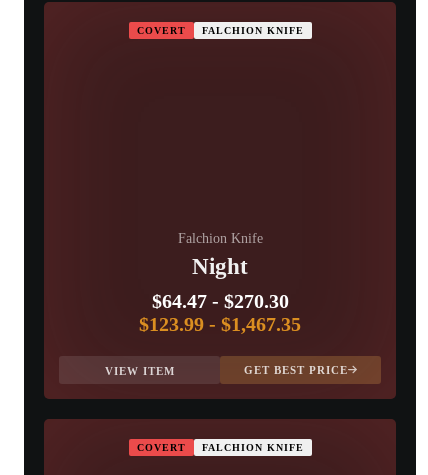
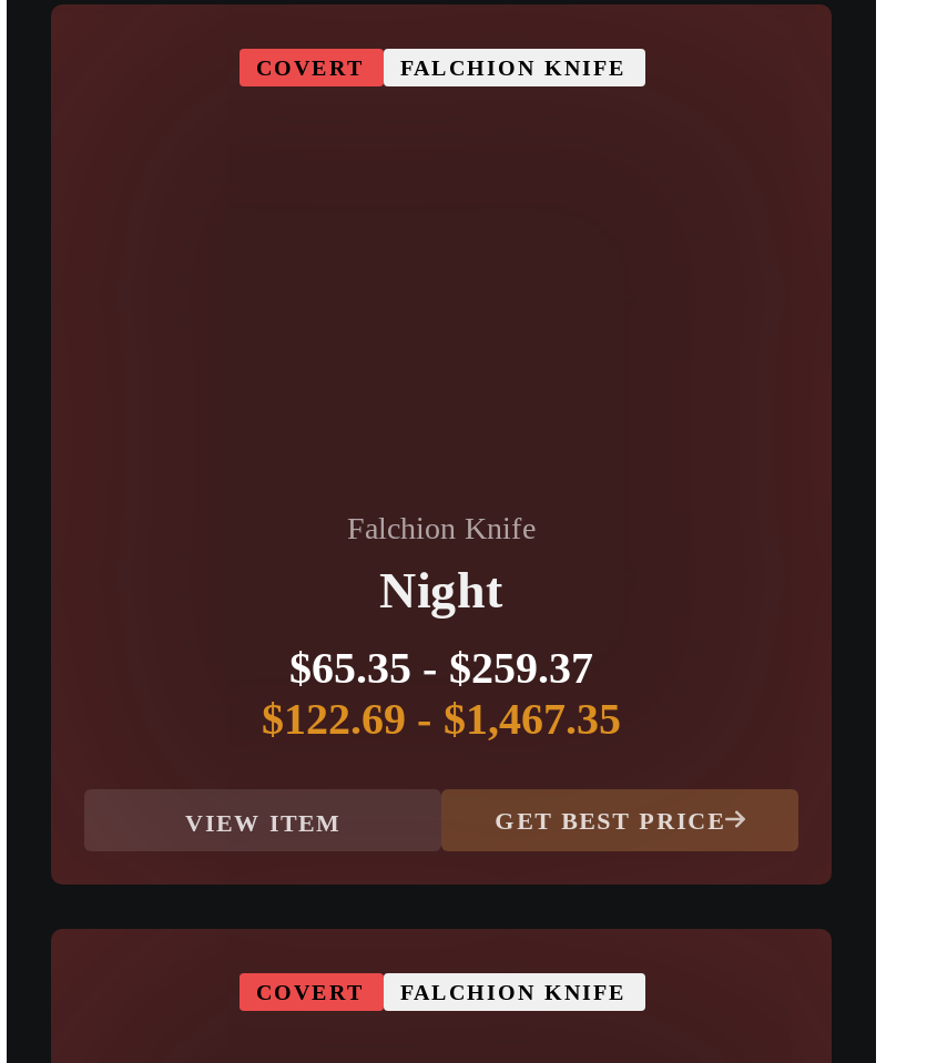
[151,289,288,311] $64.47 - $270.30 -> [289,642,593,691] $65.35 - $259.37
[139,312,301,334] $123.99 - $1,467.35 -> [262,693,621,742] $122.69 - $1,467.35

